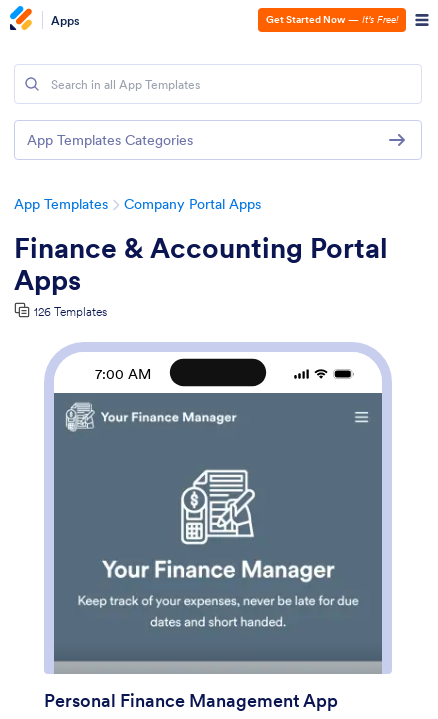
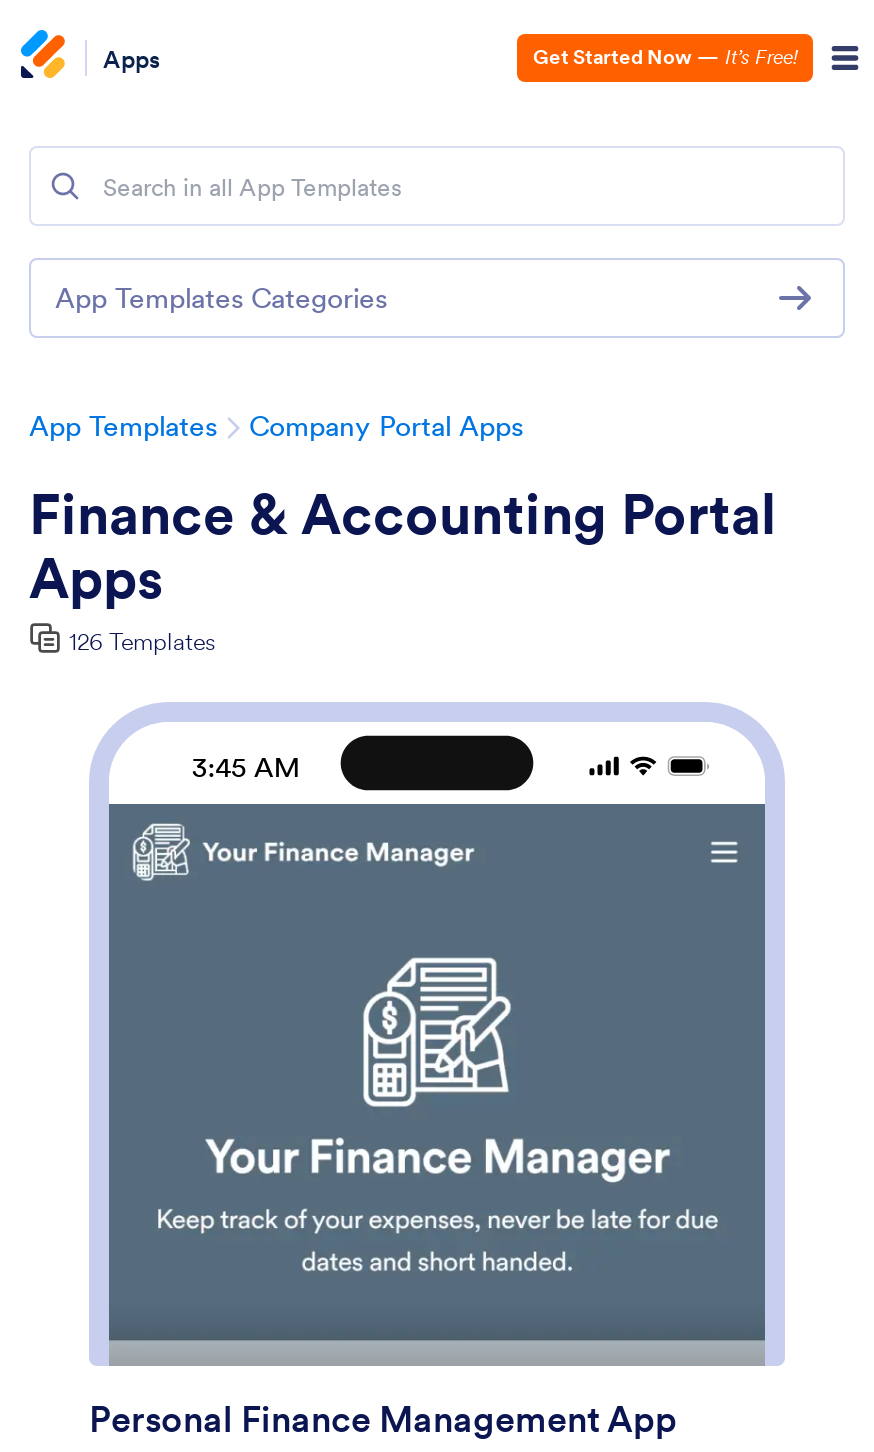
[95,365,151,383] 7:00 AM -> [192,750,301,785] 3:45 AM

